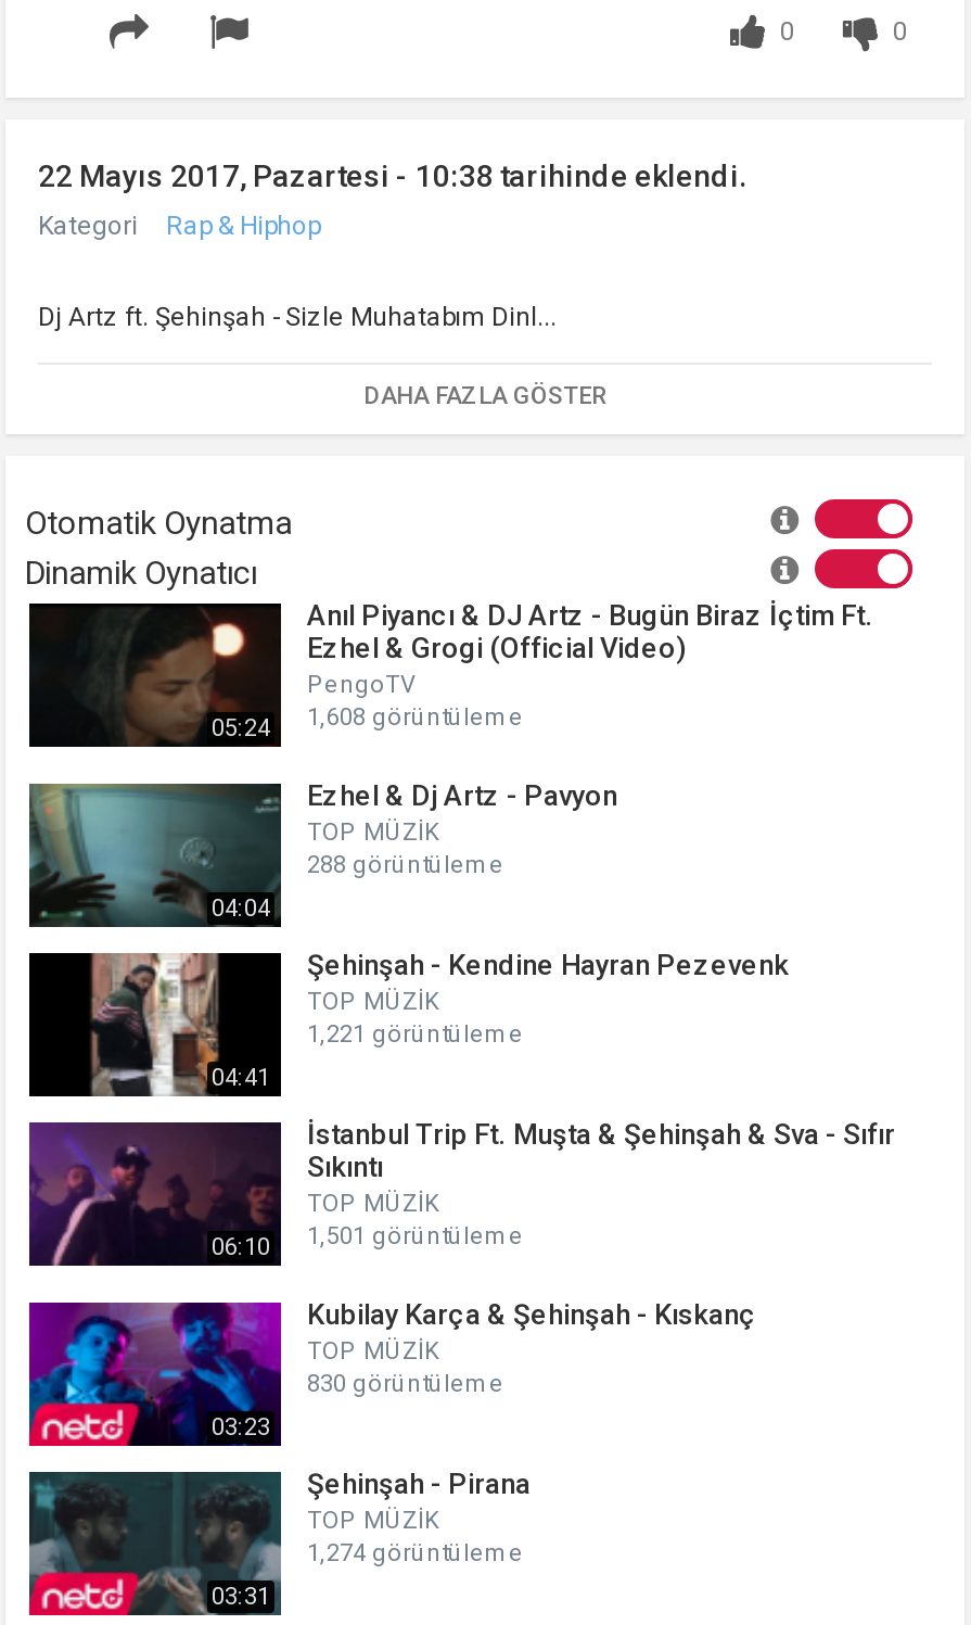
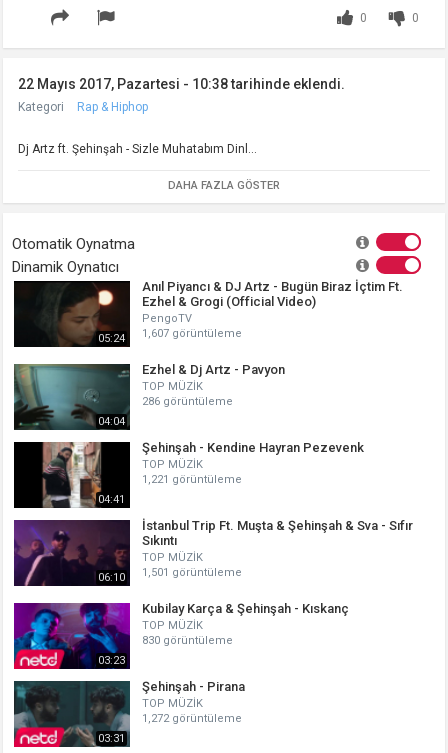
[212,703,524,742] 05:24 1,608 görüntüleme -> [98,327,242,345] 05:24 1,607 görüntüleme
[307,851,504,879] 288 görüntüleme -> [142,395,233,408] 286 görüntüleme
[307,1539,524,1567] 1,274 görüntüleme -> [142,712,242,725] 1,272 görüntüleme

